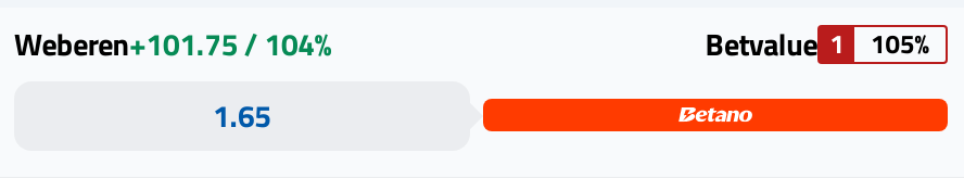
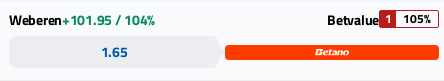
[14,21,331,67] Weberen+101.75 / 104% -> [9,9,155,30] Weberen+101.95 / 104%

